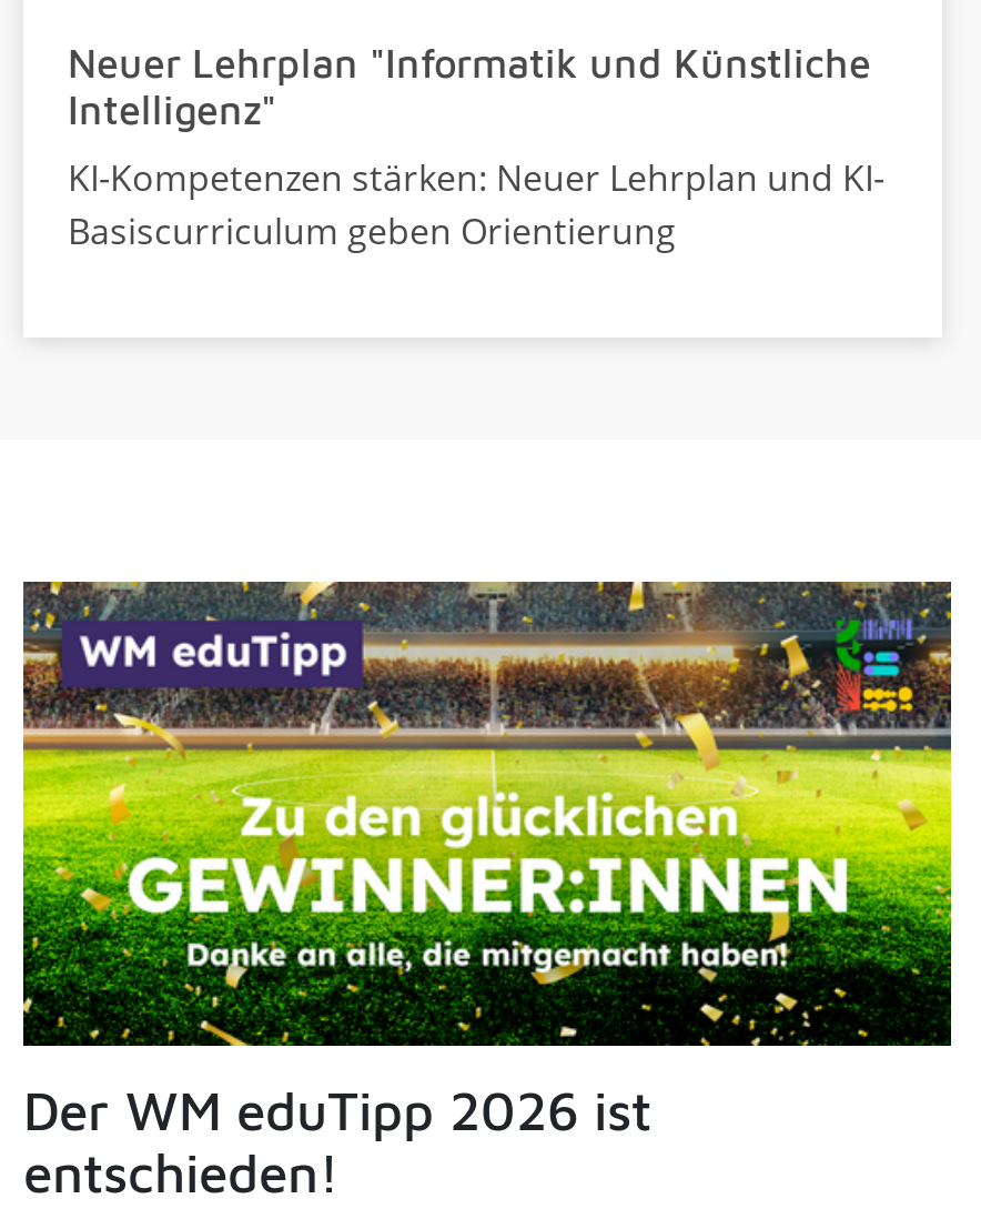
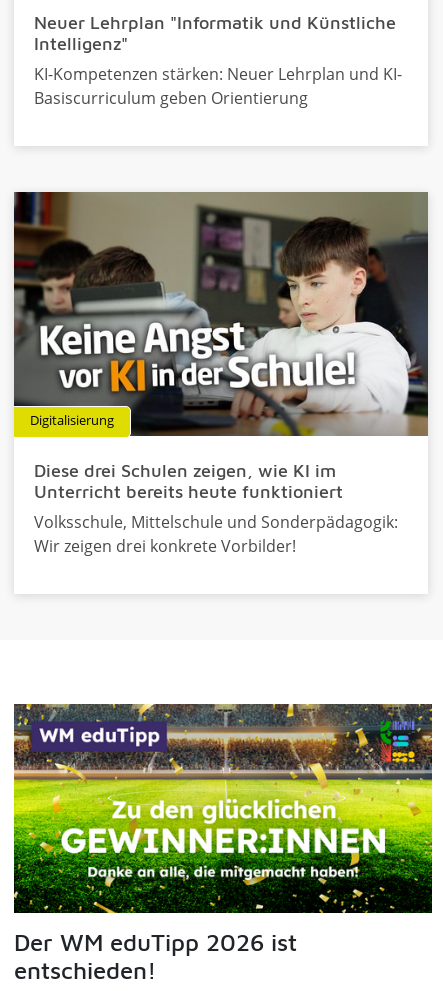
none -> [13,191,429,556] [image] | Digitalisierung | Diese drei Schulen zeigen, wie KI im | Unterricht bereits heute funktioniert | Volksschule, Mittelschule und Sonderpädagogik: | Wir zeigen drei konkrete Vorbilder!

